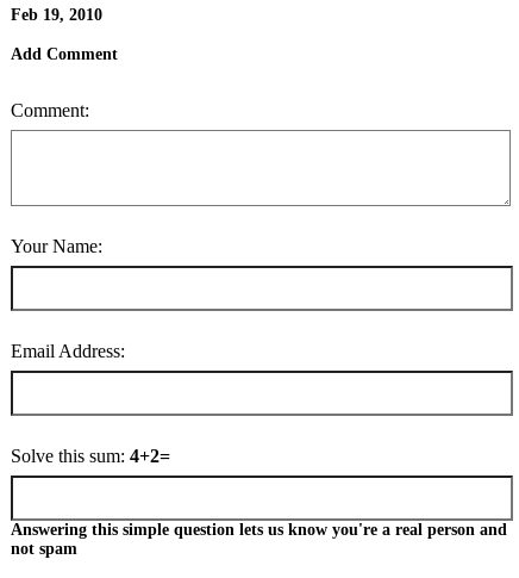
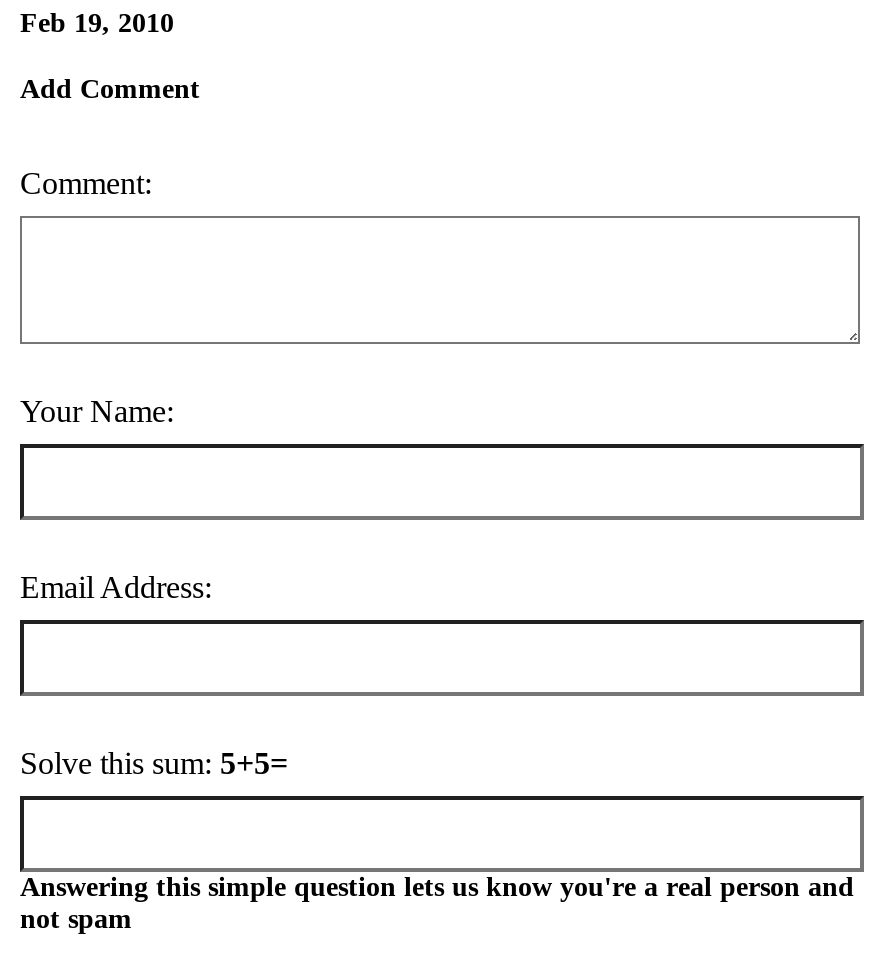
[11,445,170,466] Solve this sum: 4+2= -> [20,745,288,779] Solve this sum: 5+5=

